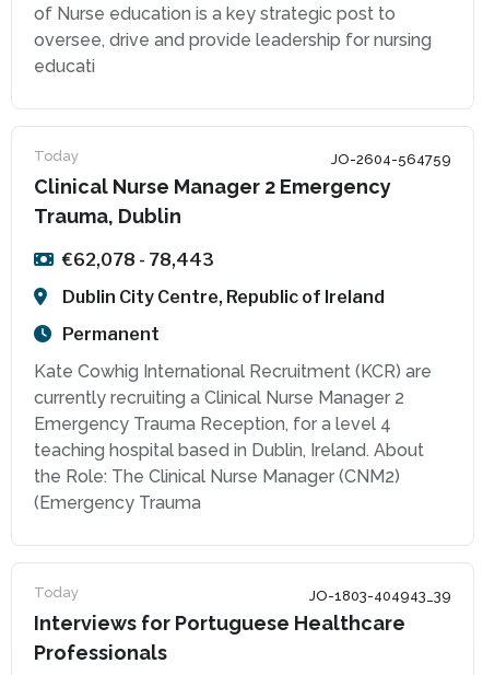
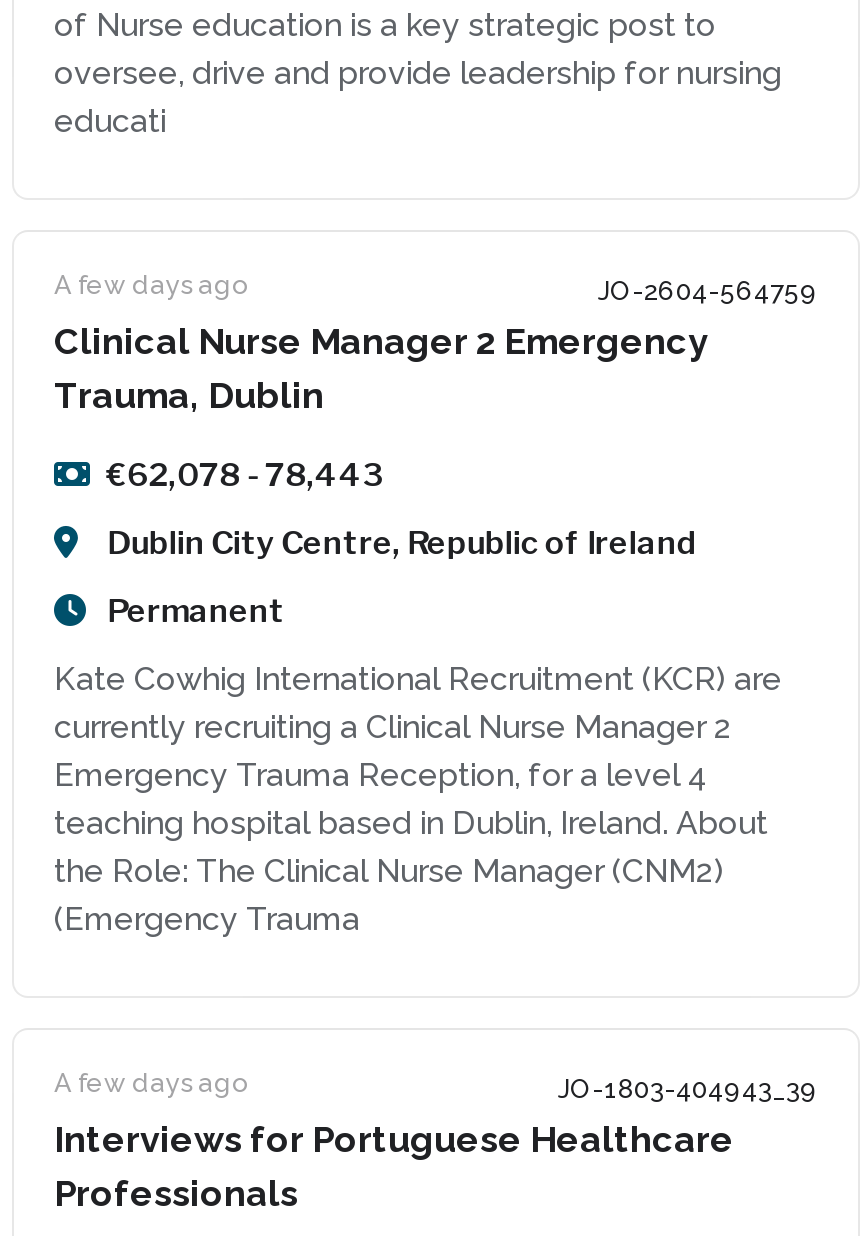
[34,148,79,164] Today -> [54,270,248,300] A few days ago
[34,584,79,601] Today -> [54,1068,248,1098] A few days ago

